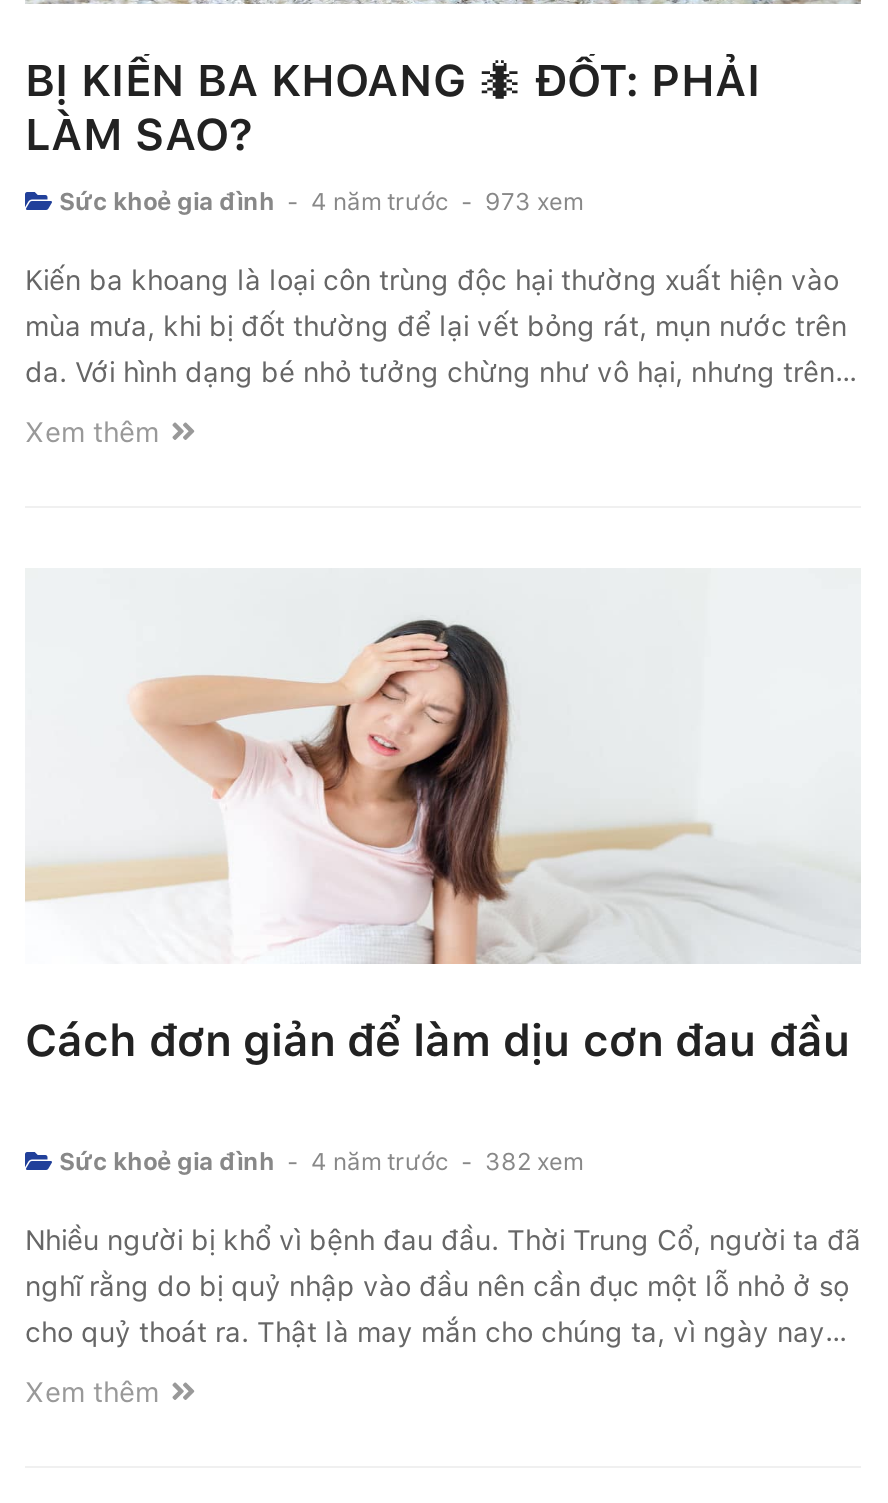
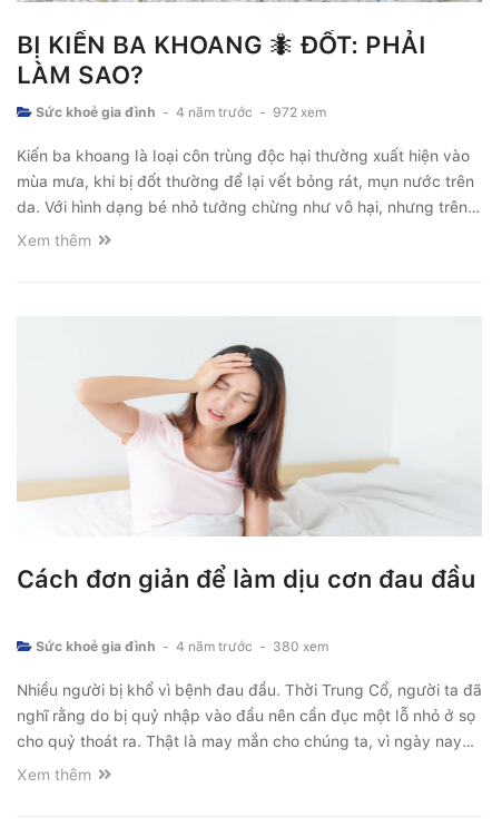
[53,187,583,215] Sức khoẻ gia đình - 4 năm trước - 973 xem -> [32,104,326,120] Sức khoẻ gia đình - 4 năm trước - 972 xem
[53,1147,583,1175] Sức khoẻ gia đình - 4 năm trước - 382 xem -> [32,638,328,654] Sức khoẻ gia đình - 4 năm trước - 380 xem

